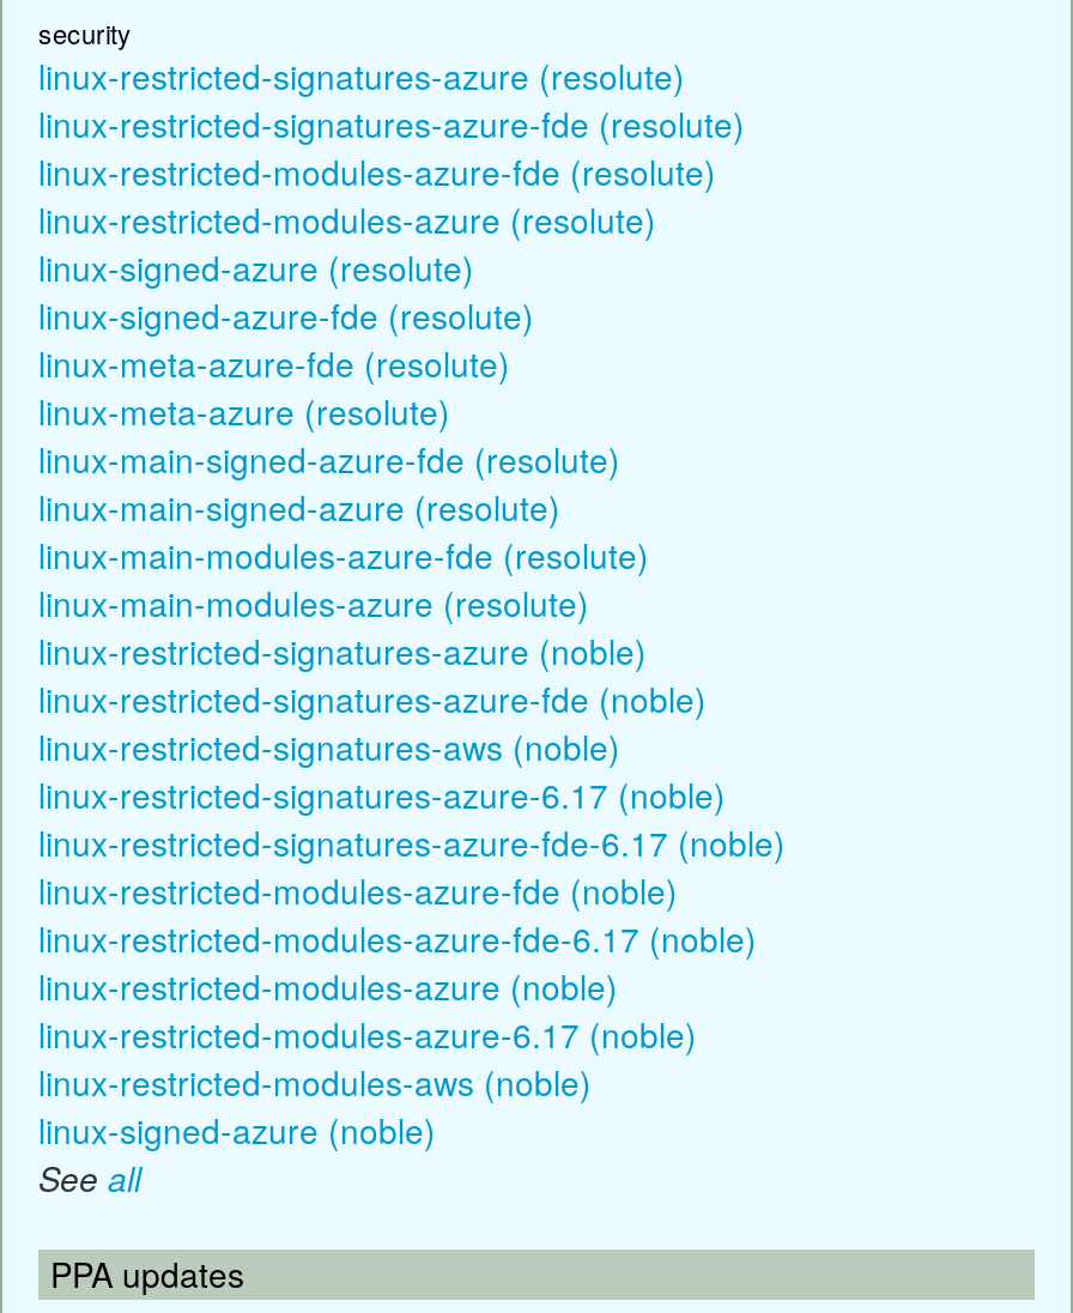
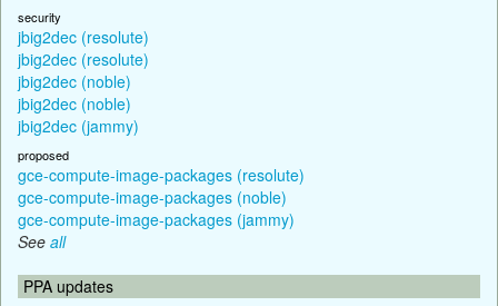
[38,51,786,1153] linux-restricted-signatures-azure (resolute) | linux-restricted-signatures-azure-fde (resolute) | linux-restricted-modules-azure-fde (resolute) | linux-restricted-modules-azure (resolute) | linux-signed-azure (resolute) | linux-signed-azure-fde (resolute) | linux-meta-azure-fde (resolute) | linux-meta-azure (resolute) | linux-main-signed-azure-fde (resolute) | linux-main-signed-azure (resolute) | linux-main-modules-azure-fde (resolute) | linux-main-modules-azure (resolute) | linux-restricted-signatures-azure (noble) | linux-restricted-signatures-azure-fde (noble) | linux-restricted-signatures-aws (noble) | linux-restricted-signatures-azure-6.17 (noble) | linux-restricted-signatures-azure-fde-6.17 (noble) | linux-restricted-modules-azure-fde (noble) | linux-restricted-modules-azure-fde-6.17 (noble) | linux-restricted-modules-azure (noble) | linux-restricted-modules-azure-6.17 (noble) | linux-restricted-modules-aws (noble) | linux-signed-azure (noble) -> [18,25,305,230] jbig2dec (resolute) | jbig2dec (resolute) | jbig2dec (noble) | jbig2dec (noble) | jbig2dec (jammy) | proposed | gce-compute-image-packages (resolute) | gce-compute-image-packages (noble) | gce-compute-image-packages (jammy)

